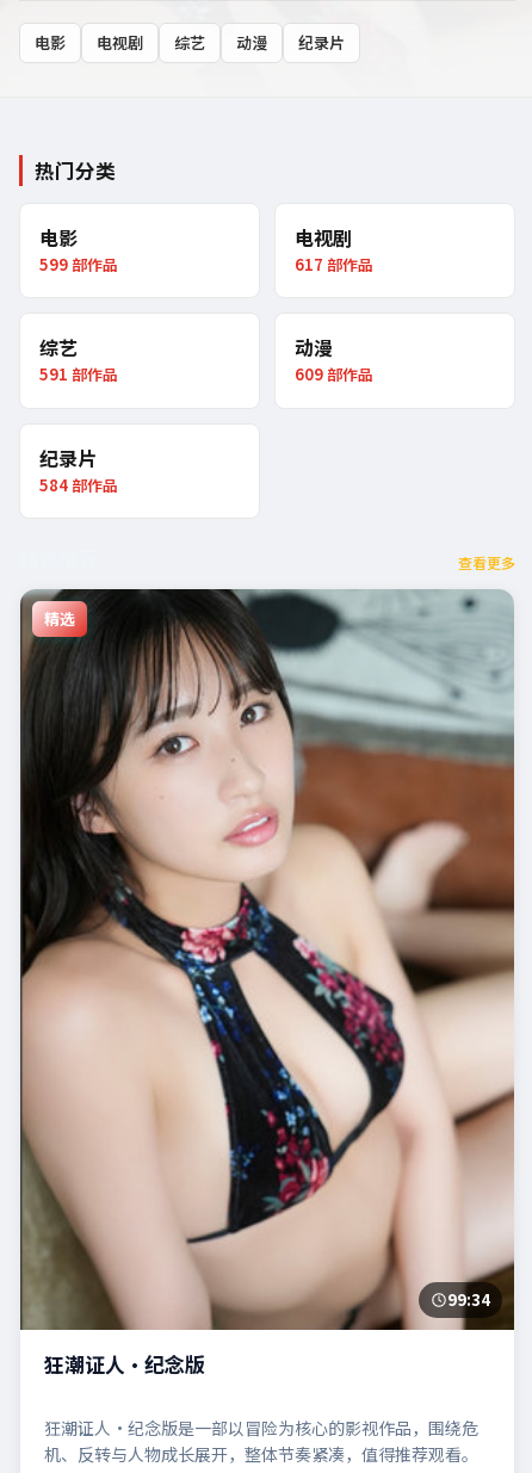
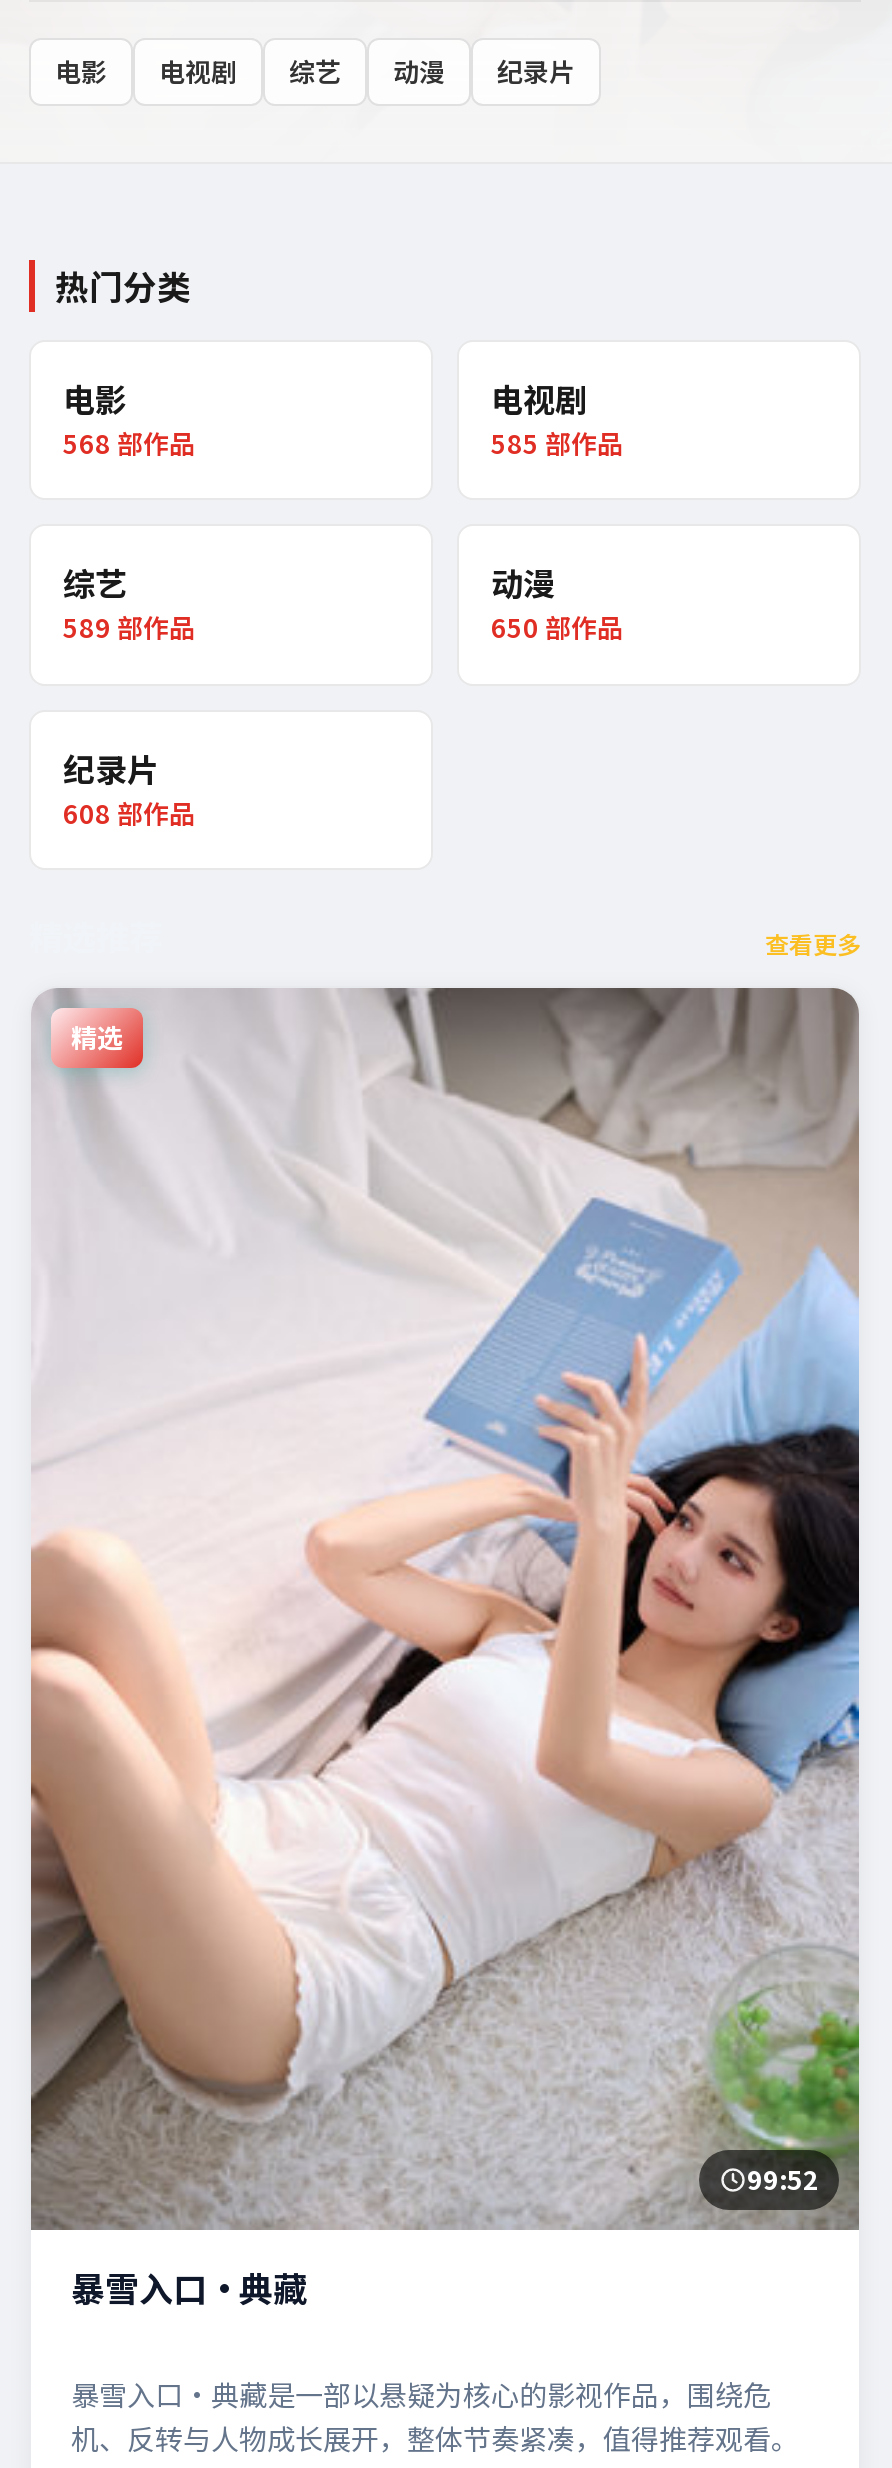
[39,252,118,275] 599部作品 -> [63,423,195,461] 568部作品
[295,252,373,275] 617部作品 -> [491,423,623,461] 585部作品
[39,363,118,385] 591部作品 -> [63,608,195,646] 589部作品
[295,363,373,385] 609部作品 -> [491,608,623,646] 650部作品
[39,473,118,496] 584部作品 -> [63,794,195,832] 608部作品
[19,588,515,1330] [image] | 99:34 -> [29,988,861,2232] [image] | 99:52
[44,1349,205,1379] 狂潮证人·纪念版 -> [71,2263,307,2313] 暴雪入口·典藏
[44,1416,478,1440] 狂潮证人·纪念版是一部以冒险为核心的影视作品，围绕危 -> [71,2375,771,2415] 暴雪入口·典藏是一部以悬疑为核心的影视作品，围绕危

